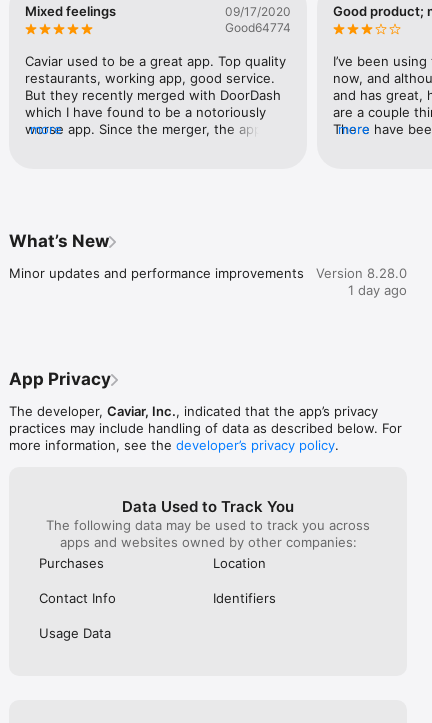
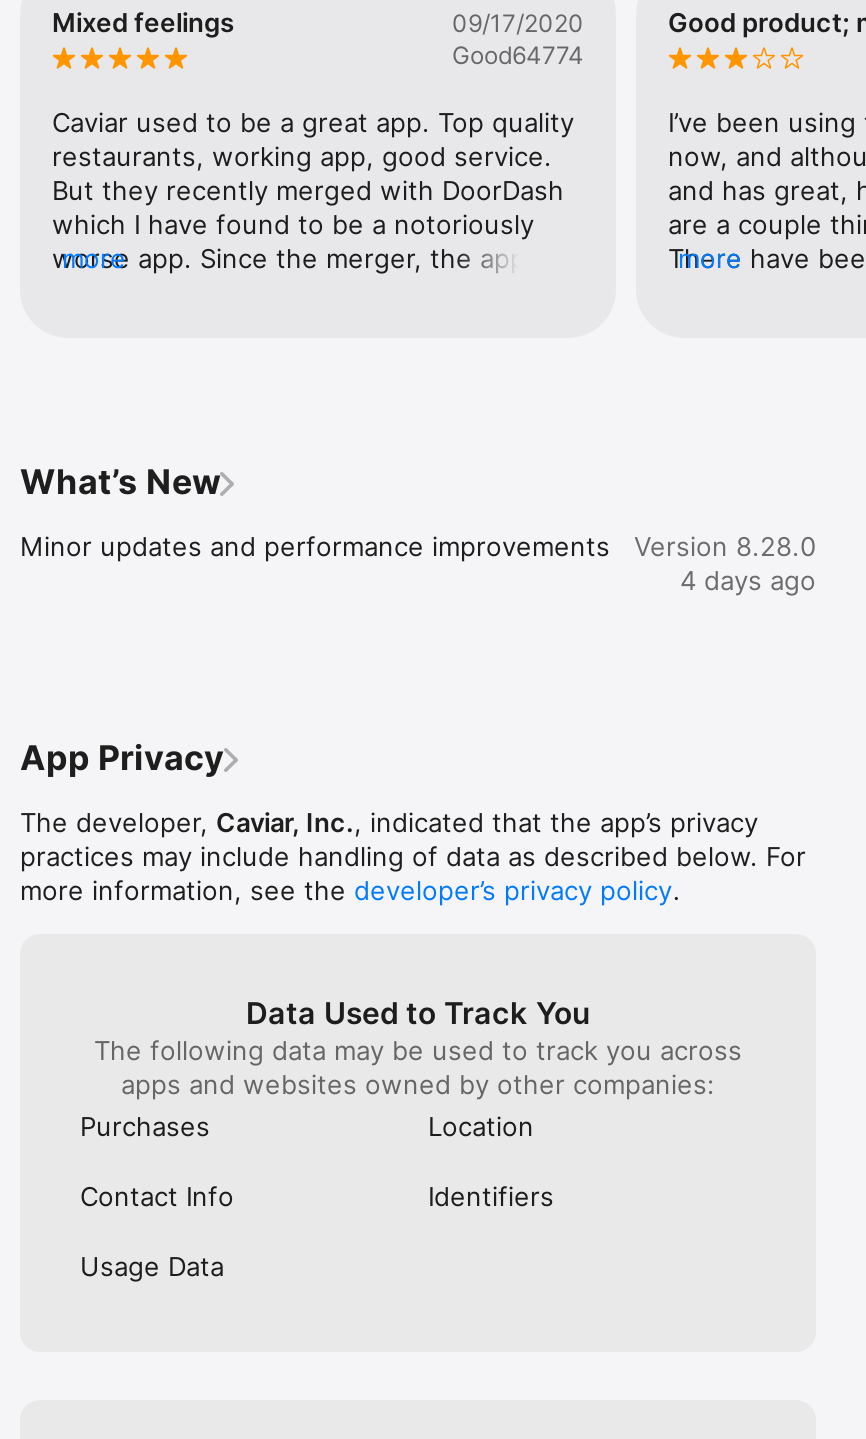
[348,282,407,298] 1 day ago -> [680,564,816,596] 4 days ago

